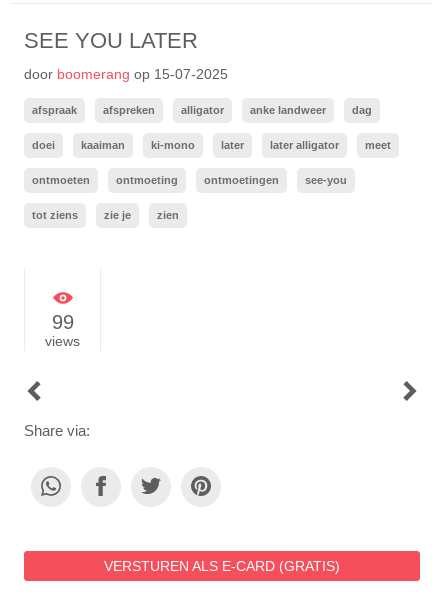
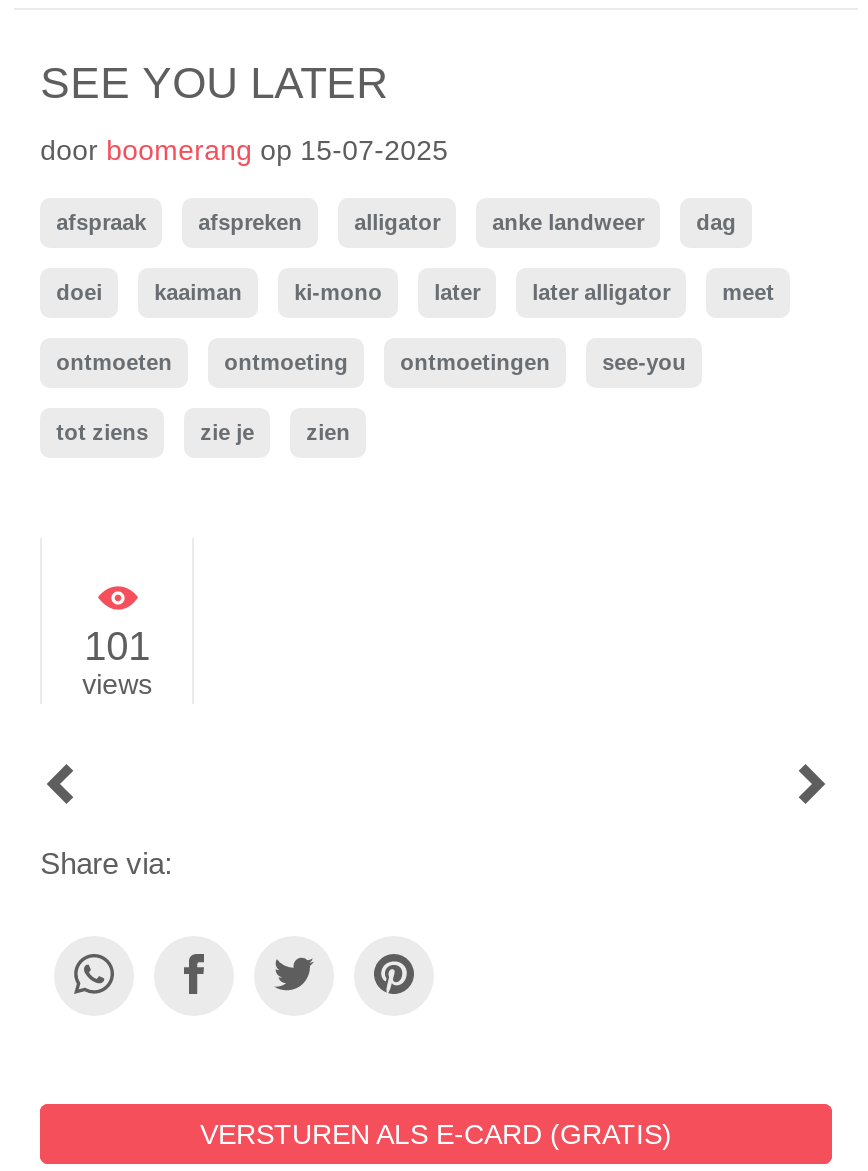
[52,311,74,333] 99 -> [84,624,150,668] 101

